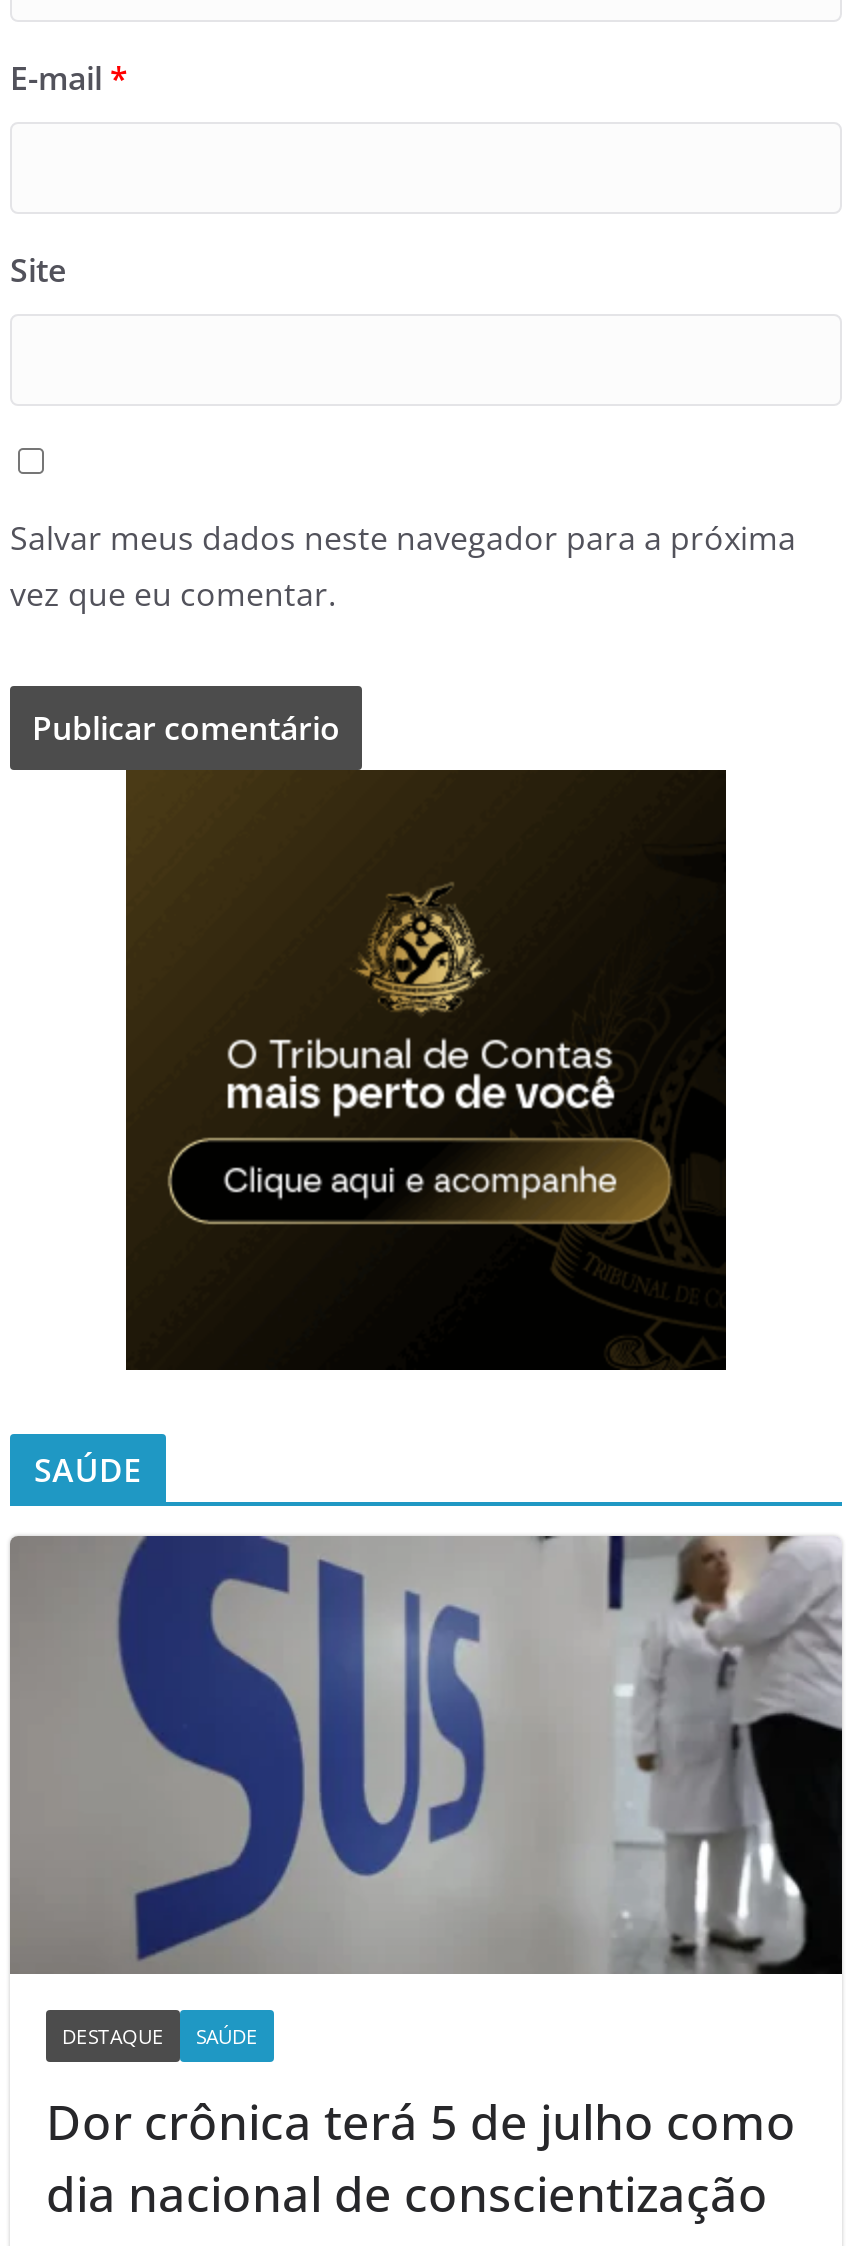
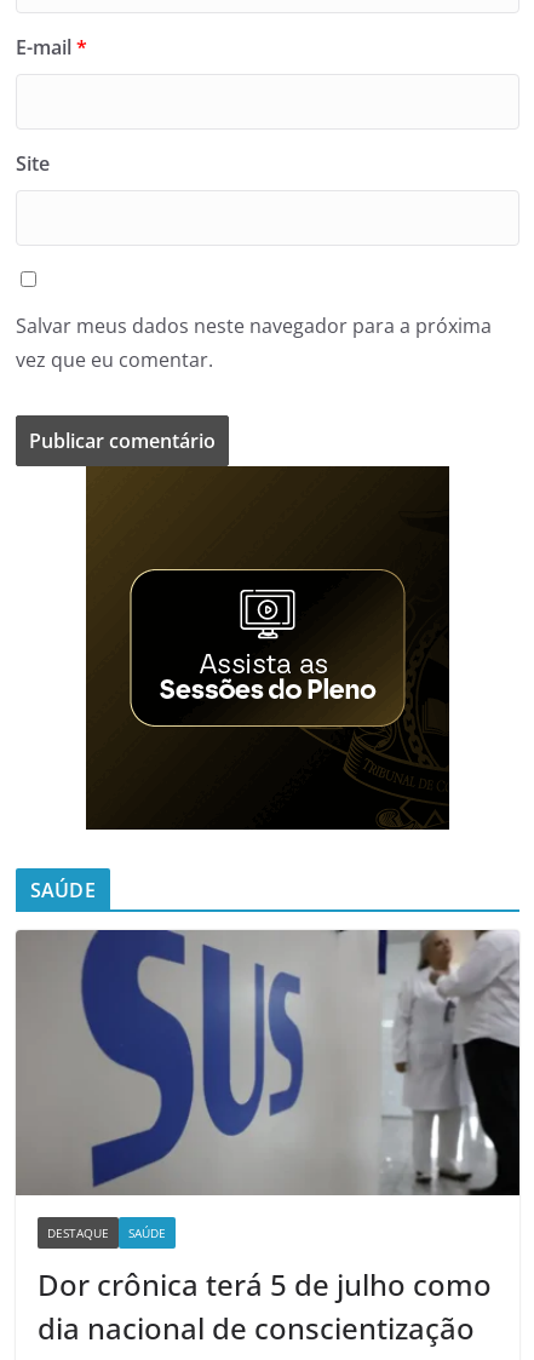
[168,888,672,1226] [image] -> [117,541,417,741] [image]

